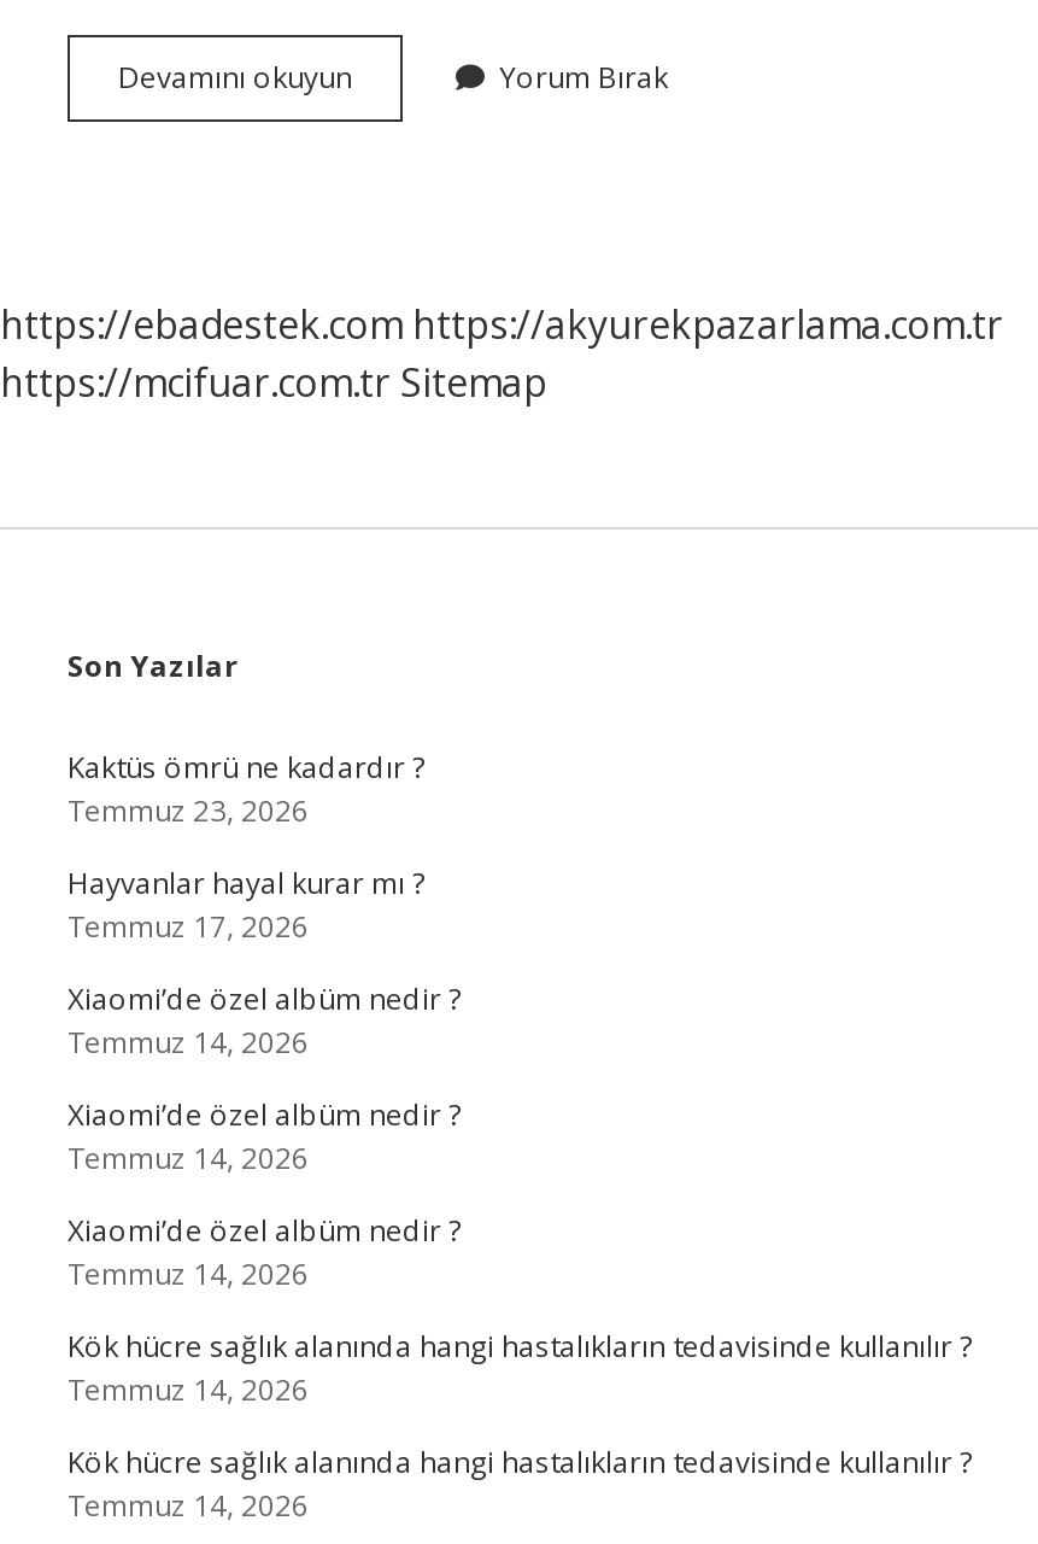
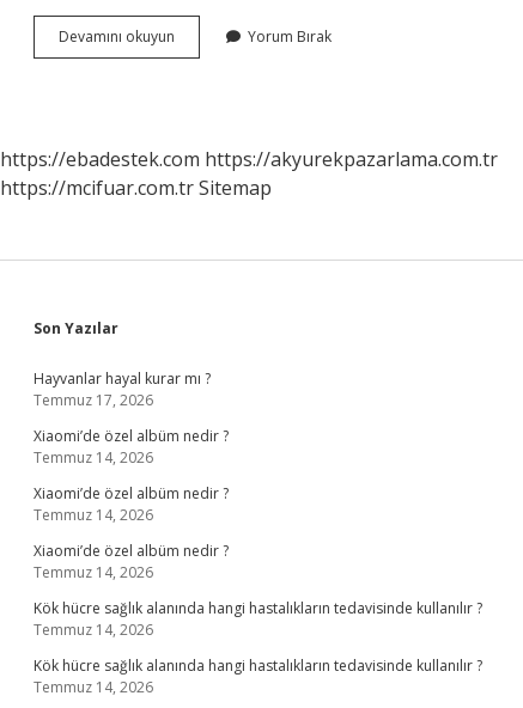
[68,747,424,831] Kaktüs ömrü ne kadardır ? | Temmuz 23, 2026 -> none

